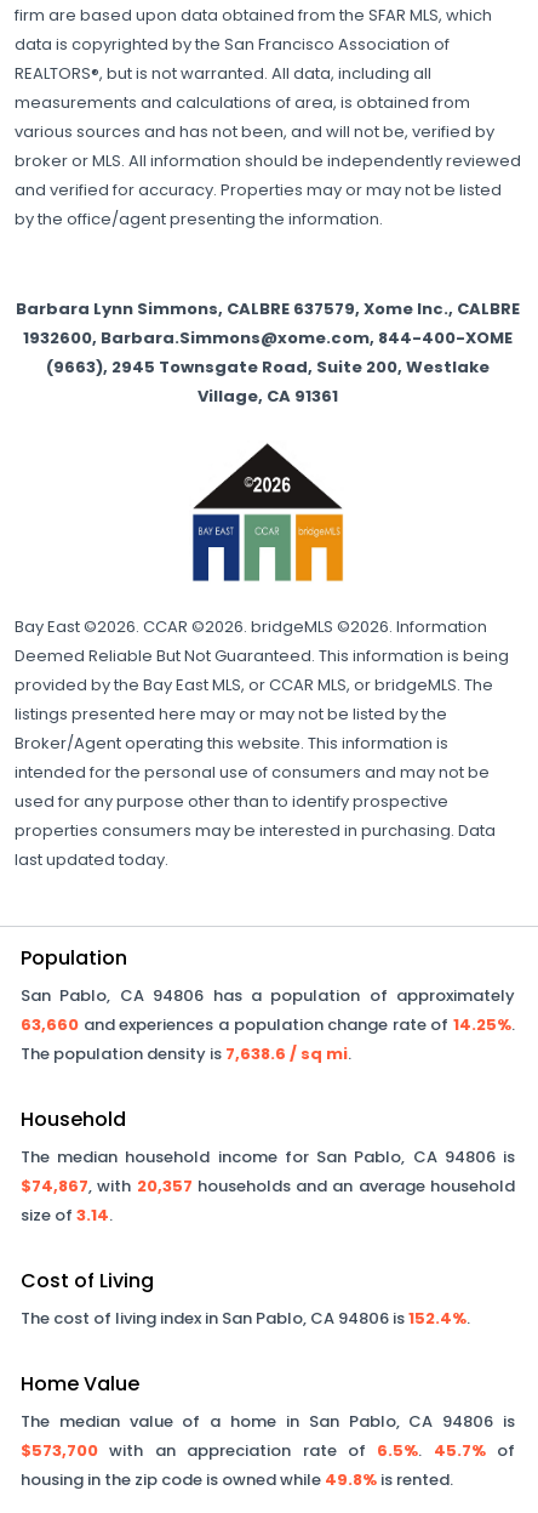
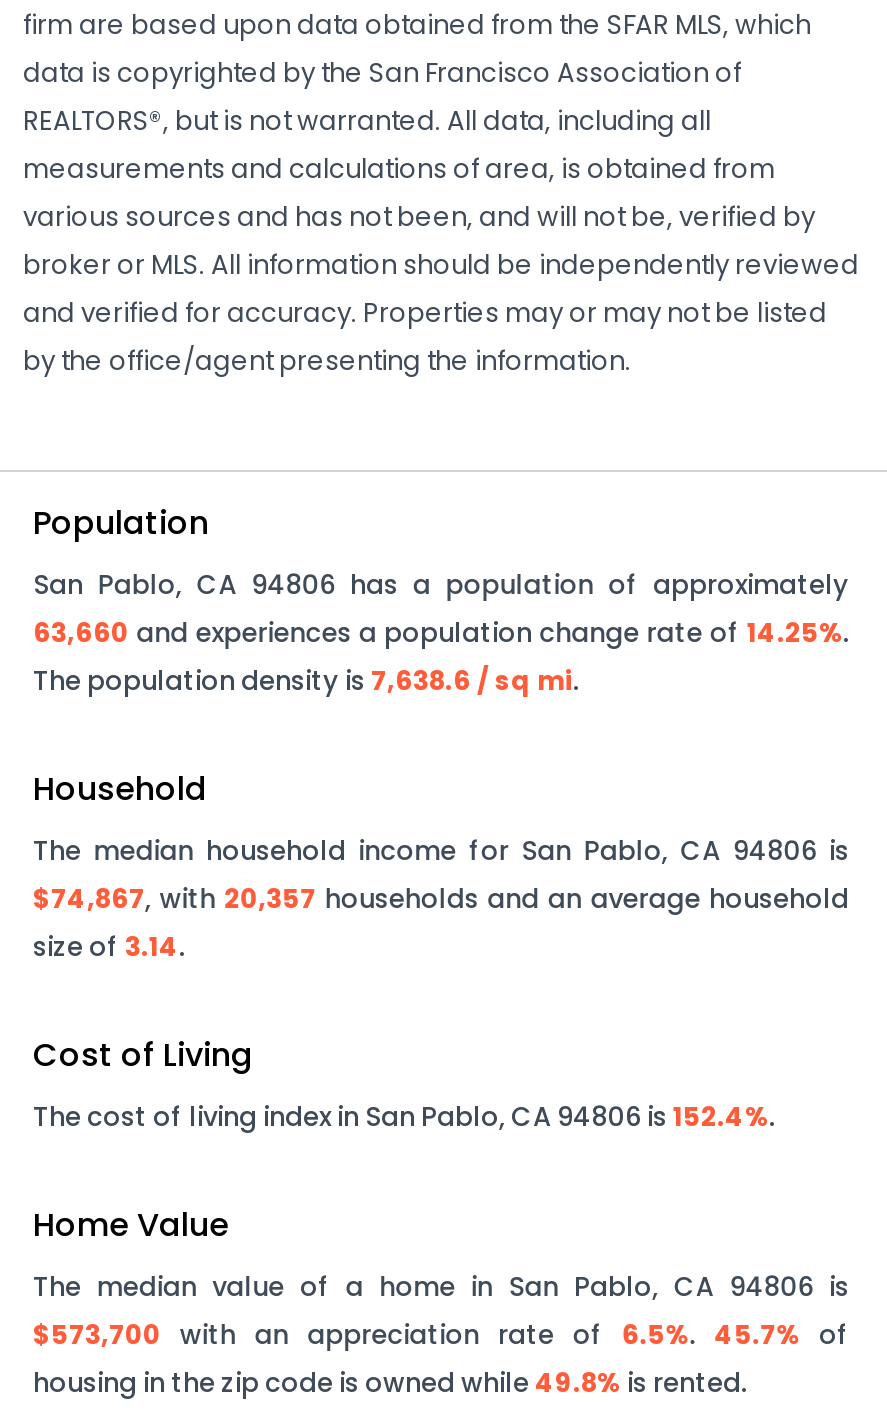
[16,297,520,408] Barbara Lynn Simmons, CALBRE 637579, Xome Inc., CALBRE | 1932600, Barbara.Simmons@xome.com, 844-400-XOME | (9663), 2945 Townsgate Road, Suite 200, Westlake | Village, CA 91361 -> none
[15,443,509,871] [image] | Bay East ©2026. CCAR ©2026. bridgeMLS ©2026. Information | Deemed Reliable But Not Guaranteed. This information is being | provided by the Bay East MLS, or CCAR MLS, or bridgeMLS. The | listings presented here may or may not be listed by the | Broker/Agent operating this website. This information is | intended for the personal use of consumers and may not be | used for any purpose other than to identify prospective | properties consumers may be interested in purchasing. Data | last updated today. -> none

